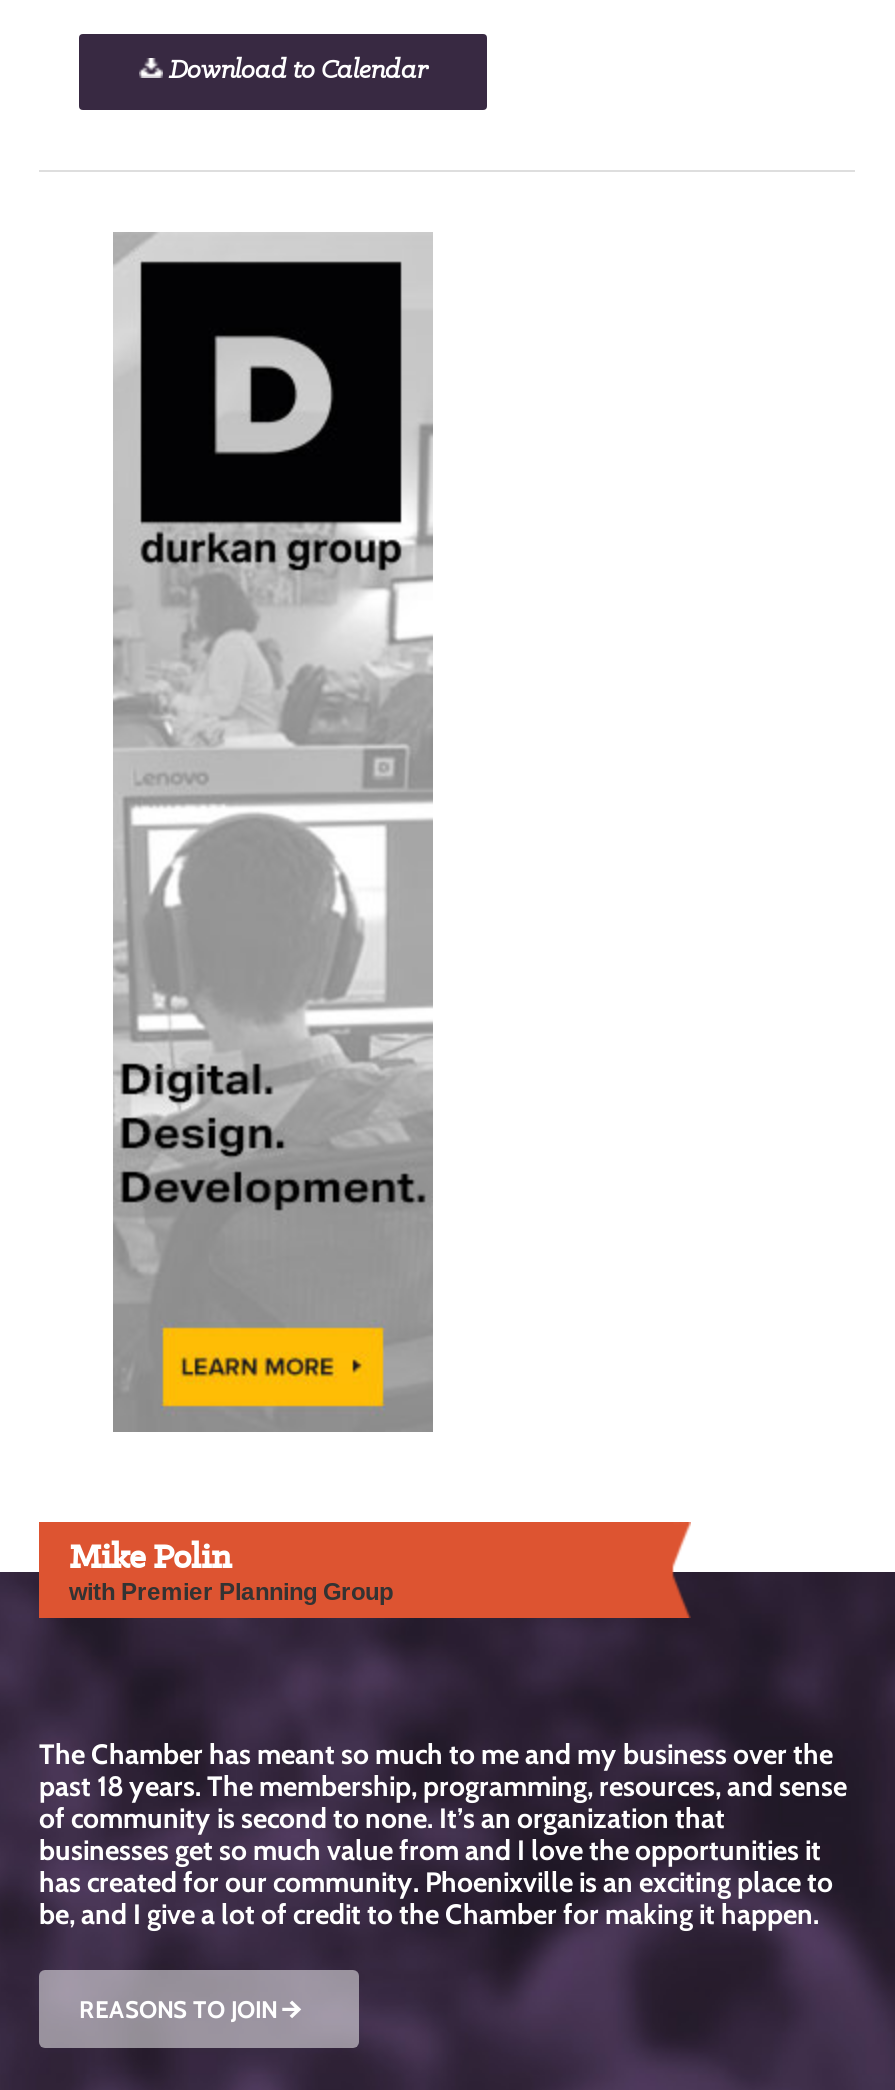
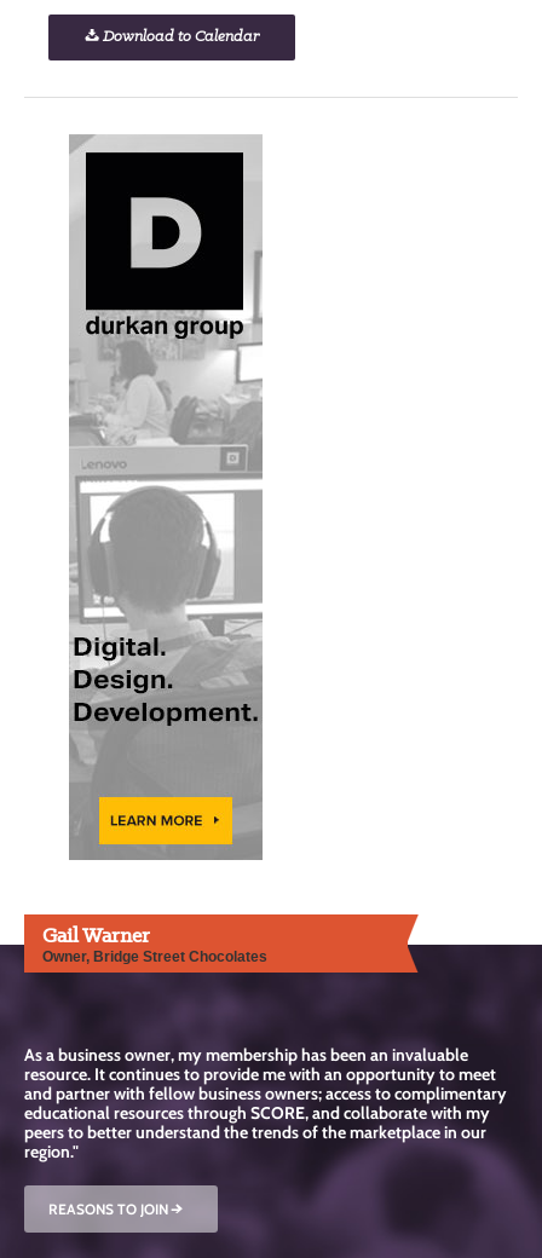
[69,1535,393,1607] Mike Polin | with Premier Planning Group -> [42,922,267,966] Gail Warner | Owner, Bridge Street Chocolates
[39,1737,847,1933] The Chamber has meant so much to me and my business over the | past 18 years. The membership, programming, resources, and sense | of community is second to none. It’s an organization that | businesses get so much value from and I love the opportunities it | has created for our community. Phoenixville is an exciting place to | be, and I give a lot of credit to the Chamber for making it happen. -> [24,1044,507,1163] As a business owner, my membership has been an invaluable | resource. It continues to provide me with an opportunity to meet | and partner with fellow business owners; access to complimentary | educational resources through SCORE, and collaborate with my | peers to better understand the trends of the marketplace in our | region."

